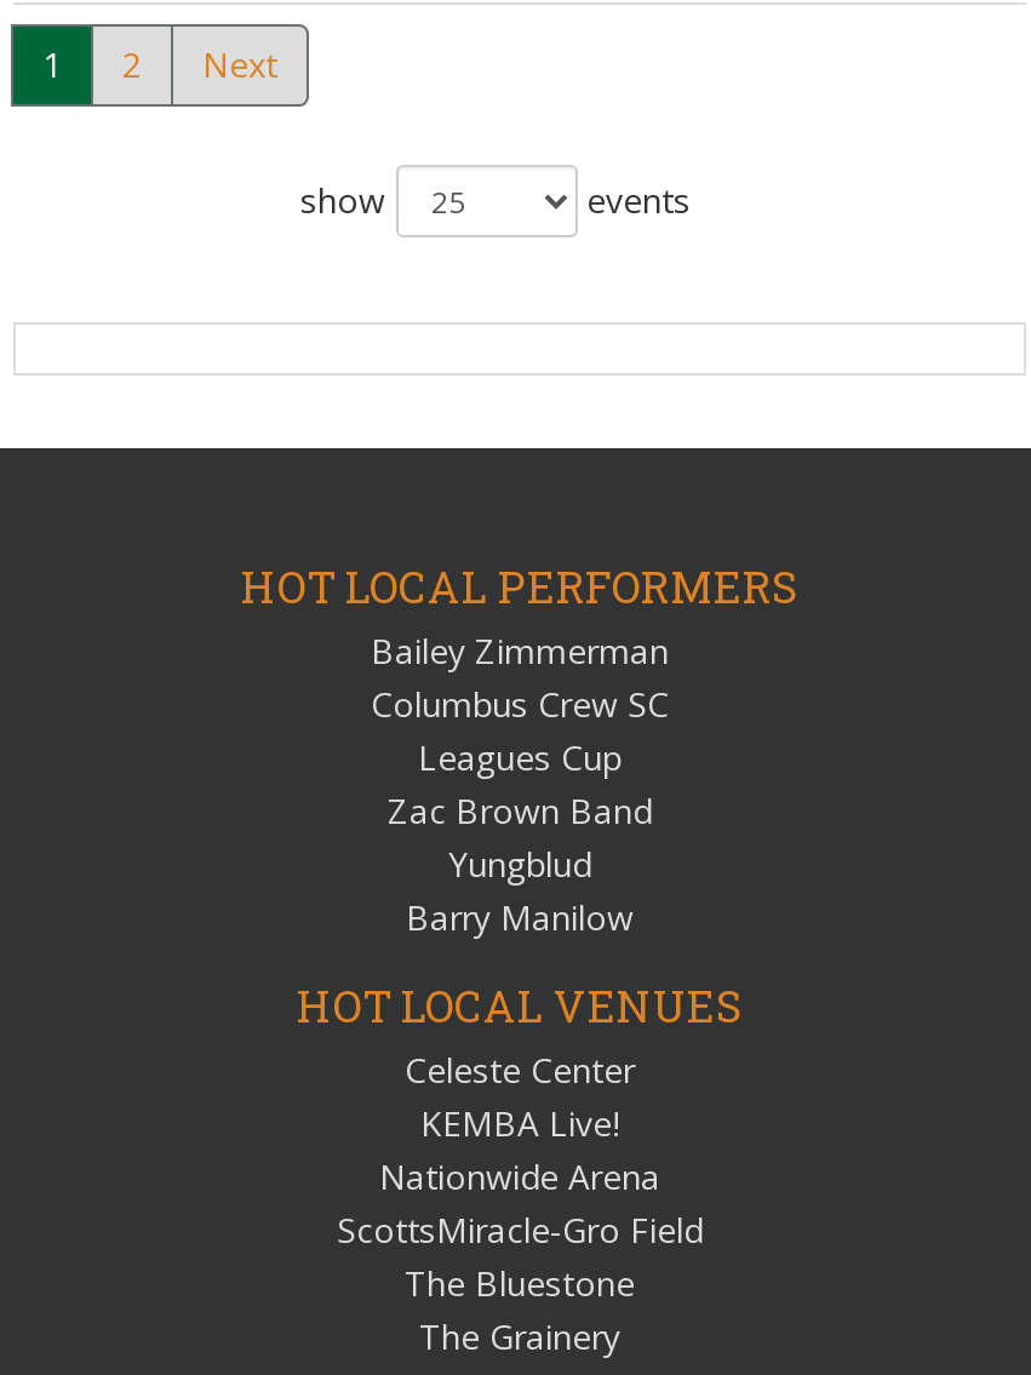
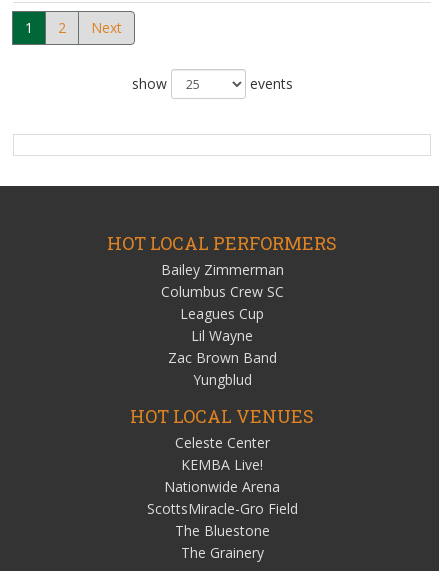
moved [388,787,652,887] -> [167,348,276,389]: Zac Brown Band | Yungblud
none -> [191,326,253,345] Lil Wayne
[406,894,634,940] Barry Manilow -> none

